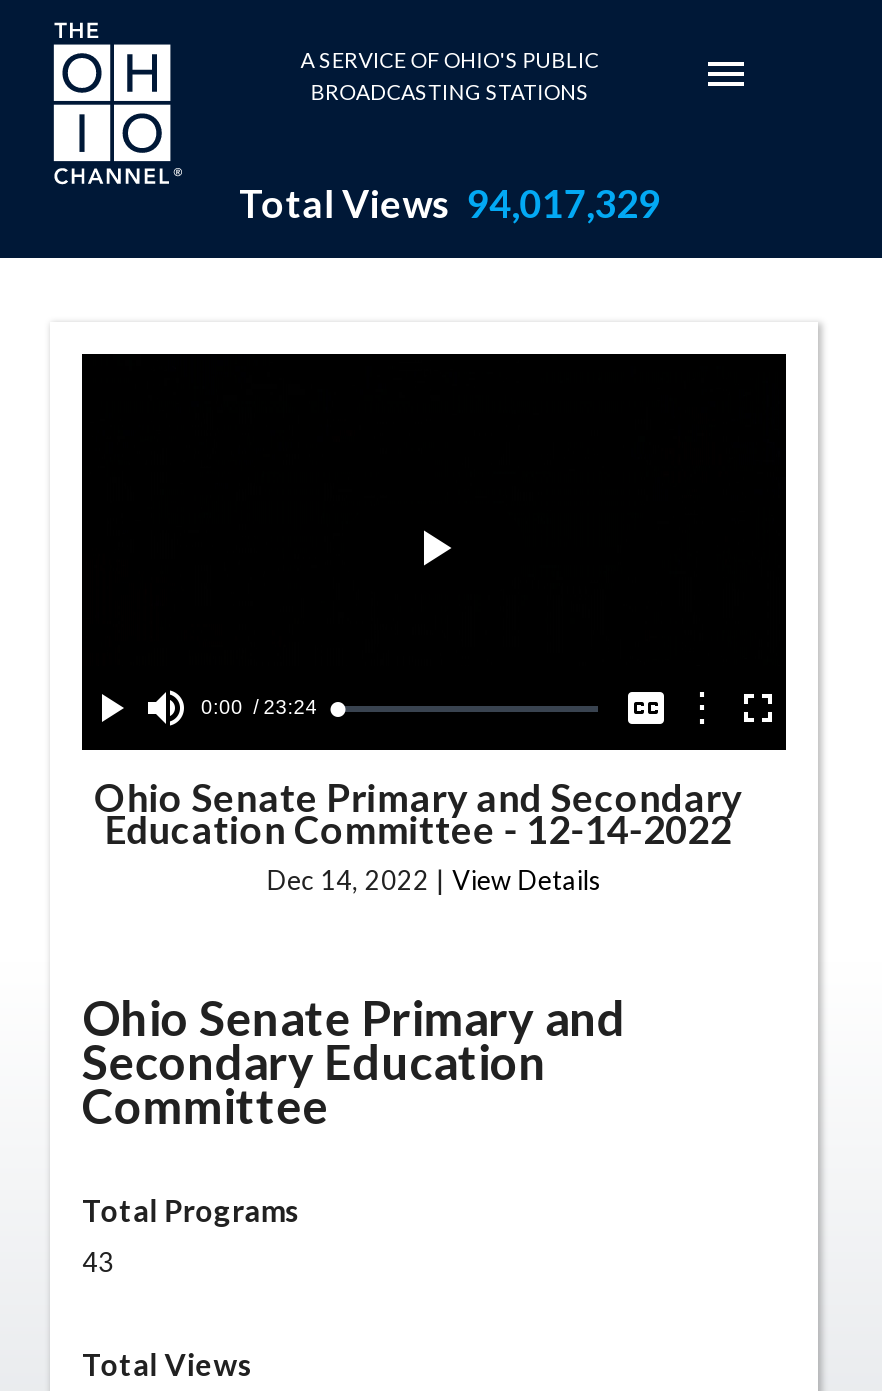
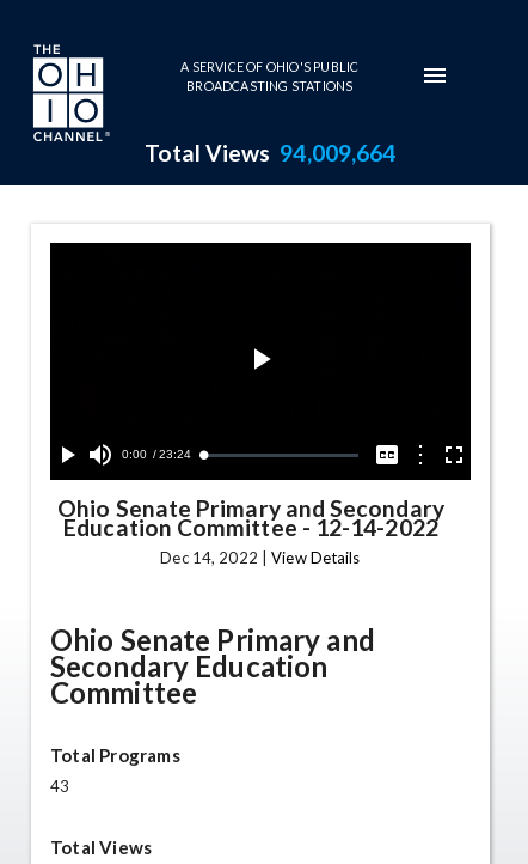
[239,180,660,226] Total Views 94,017,329 -> [144,139,396,166] Total Views 94,009,664

